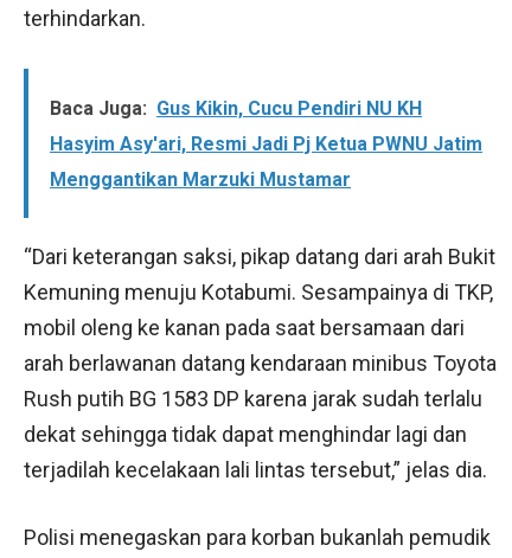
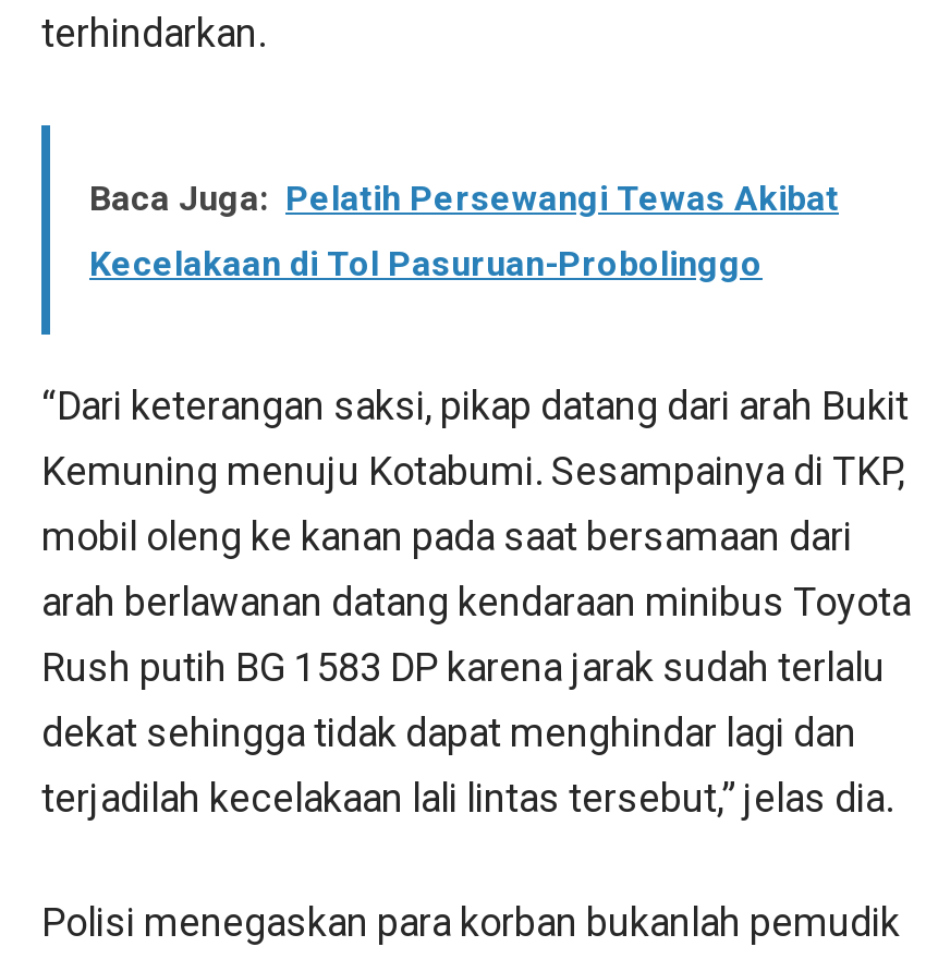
[50,97,482,191] Baca Juga: Gus Kikin, Cucu Pendiri NU KH | Hasyim Asy'ari, Resmi Jadi Pj Ketua PWNU Jatim | Menggantikan Marzuki Mustamar -> [89,178,839,285] Baca Juga: Pelatih Persewangi Tewas Akibat | Kecelakaan di Tol Pasuruan-Probolinggo

